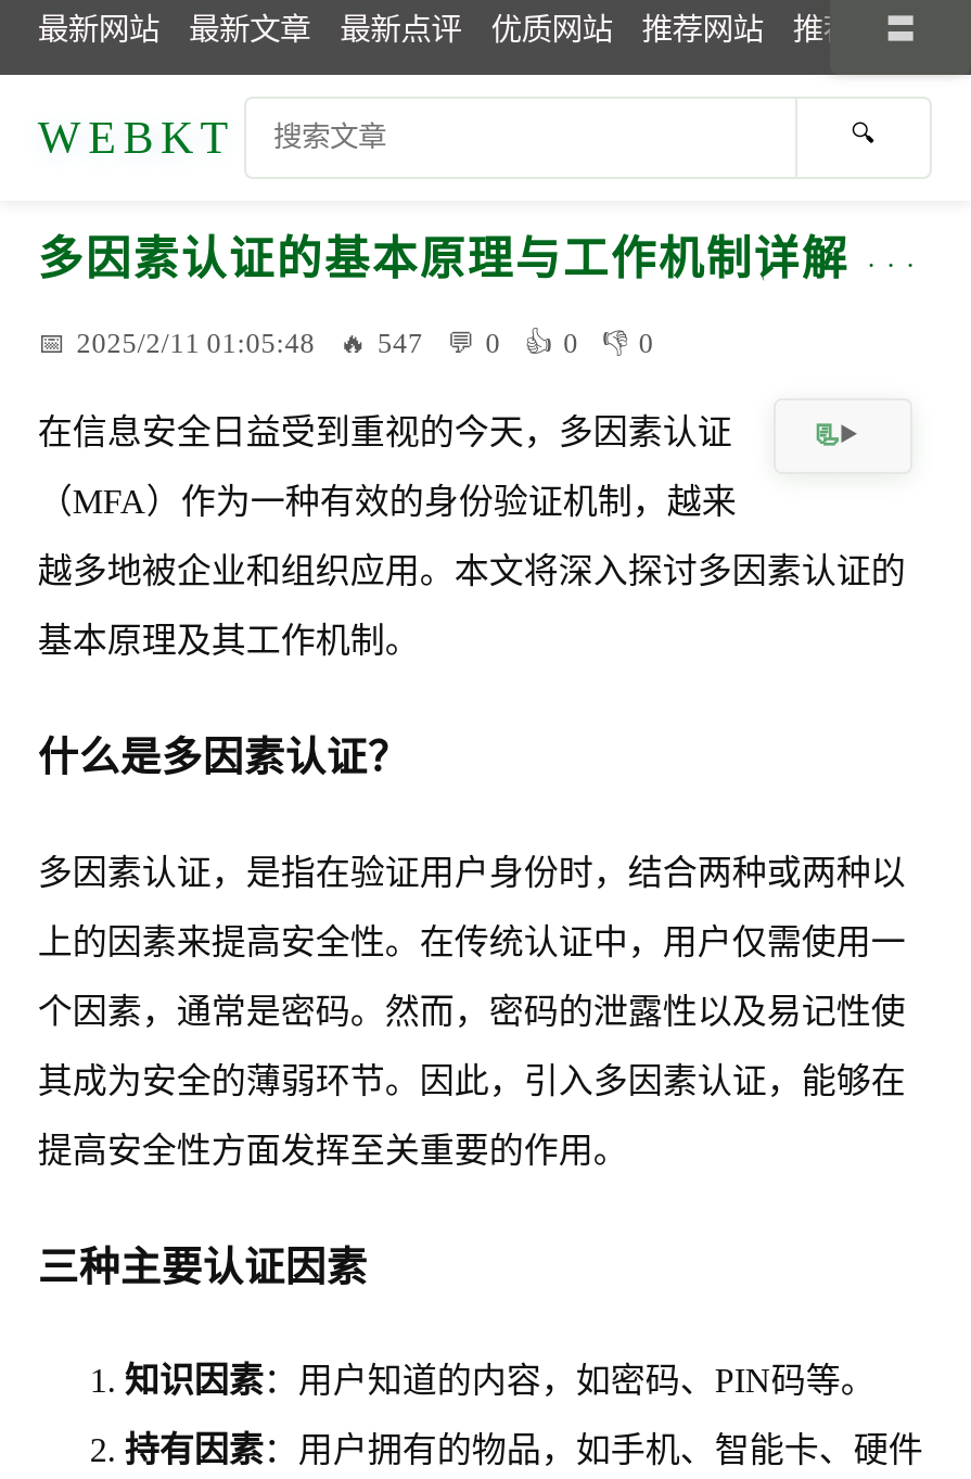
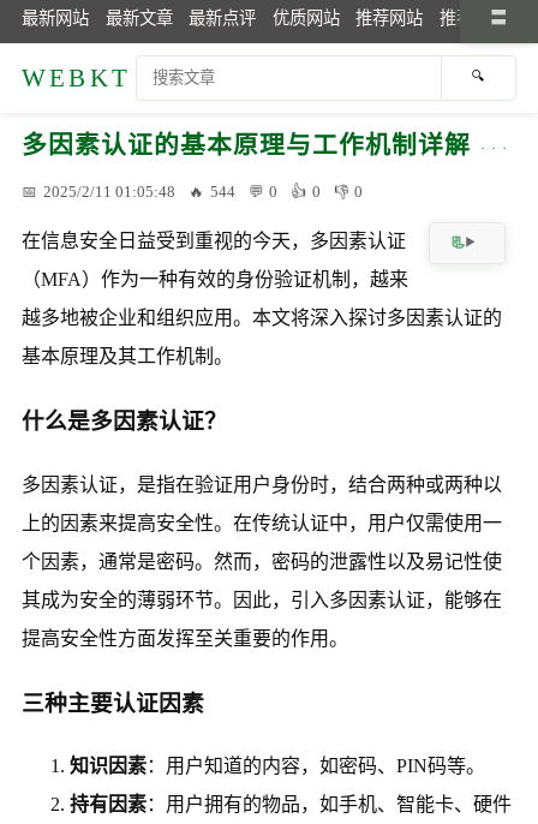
[378,328,423,359] 547 -> [210,184,235,200] 544

